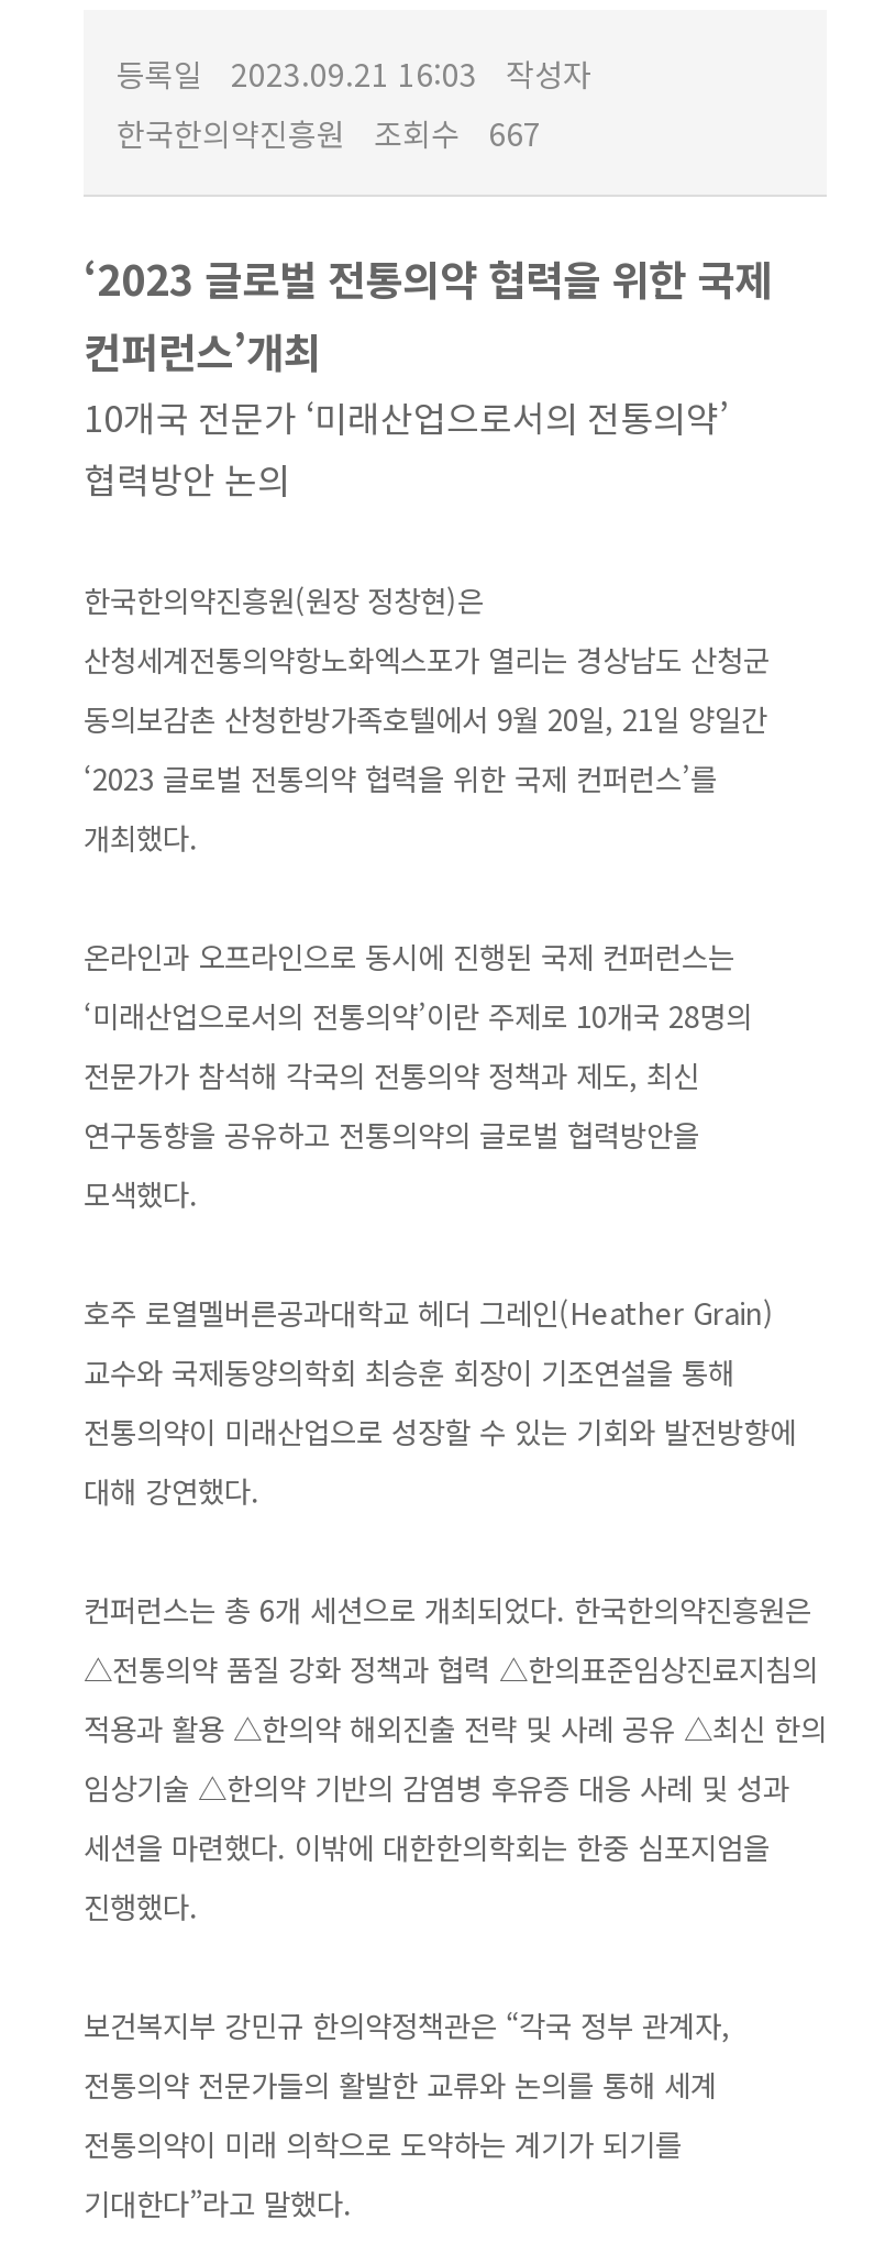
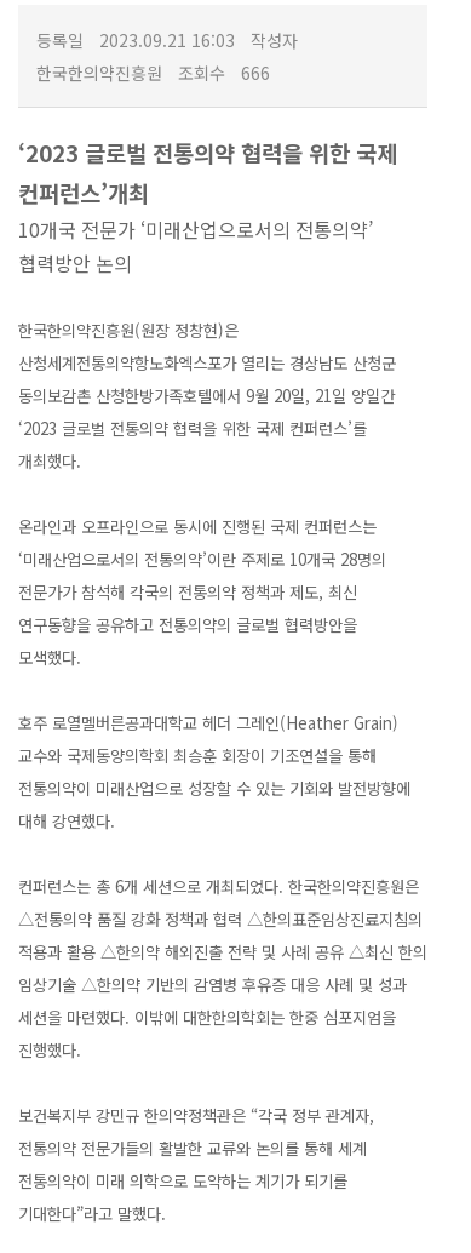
[117,111,541,155] 한국한의약진흥원 조회수 667 -> [36,61,270,85] 한국한의약진흥원 조회수 666

